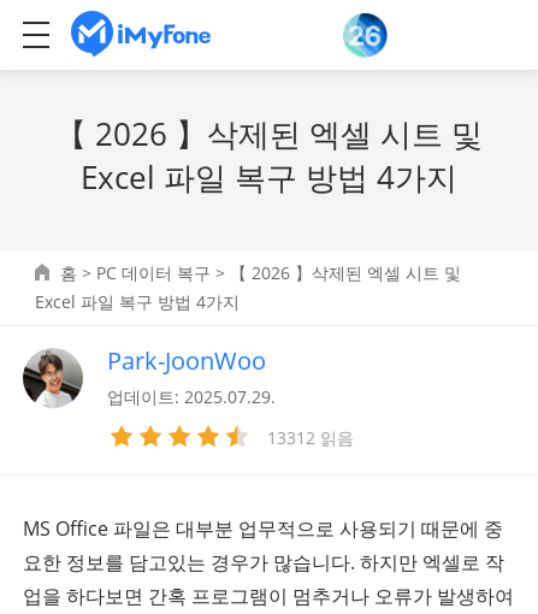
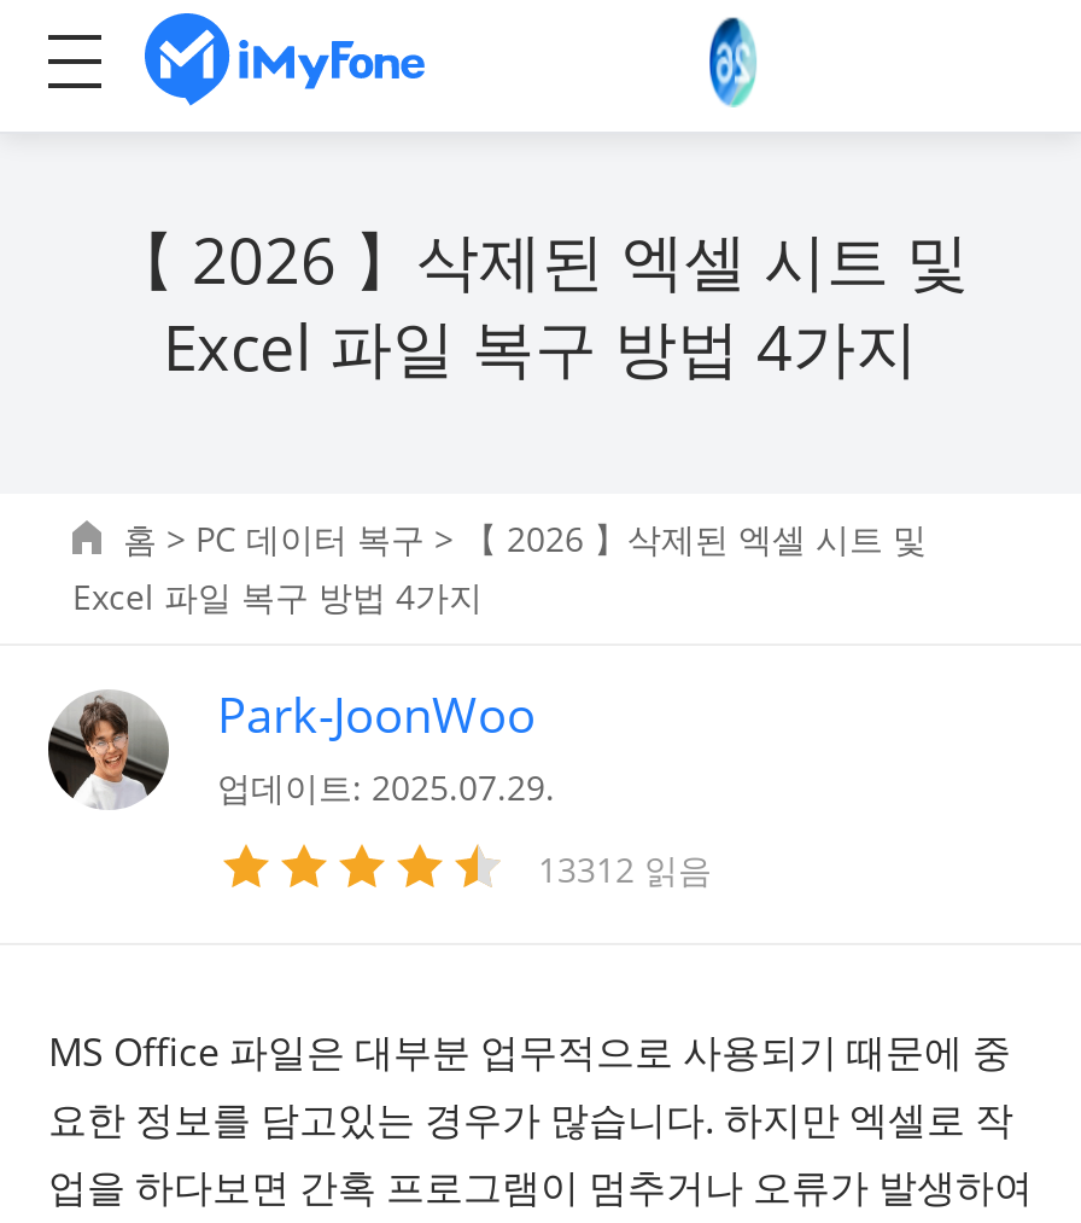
[342,13,389,57] [image] -> [690,18,779,105] [image]

